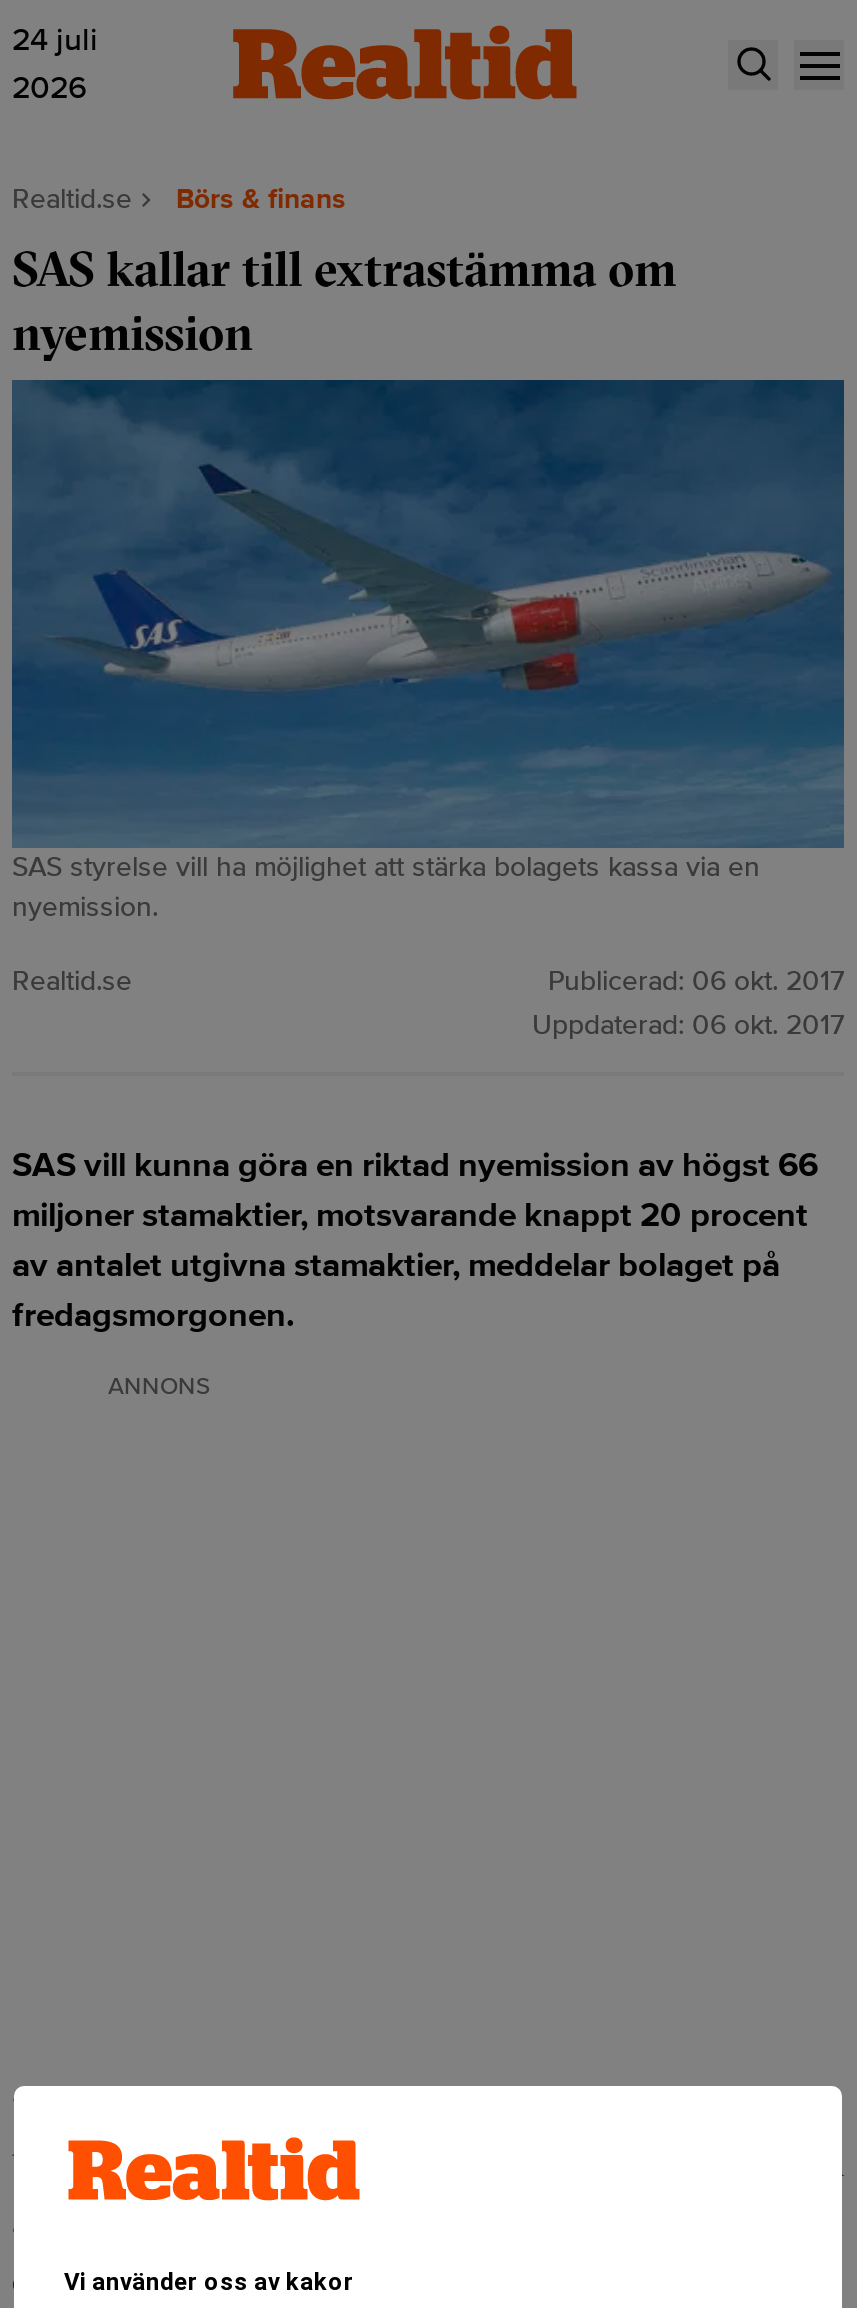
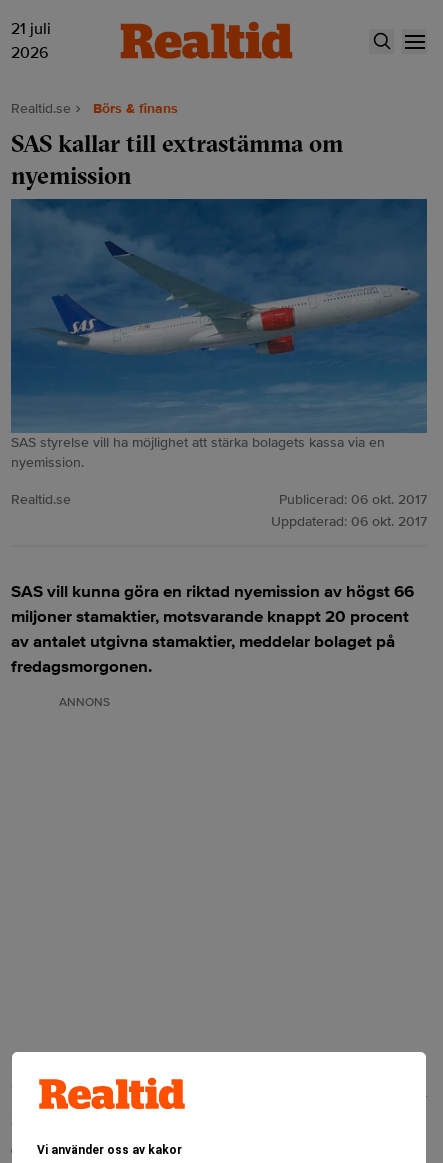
[12,20,98,60] 24 juli -> [11,19,51,39] 21 juli

